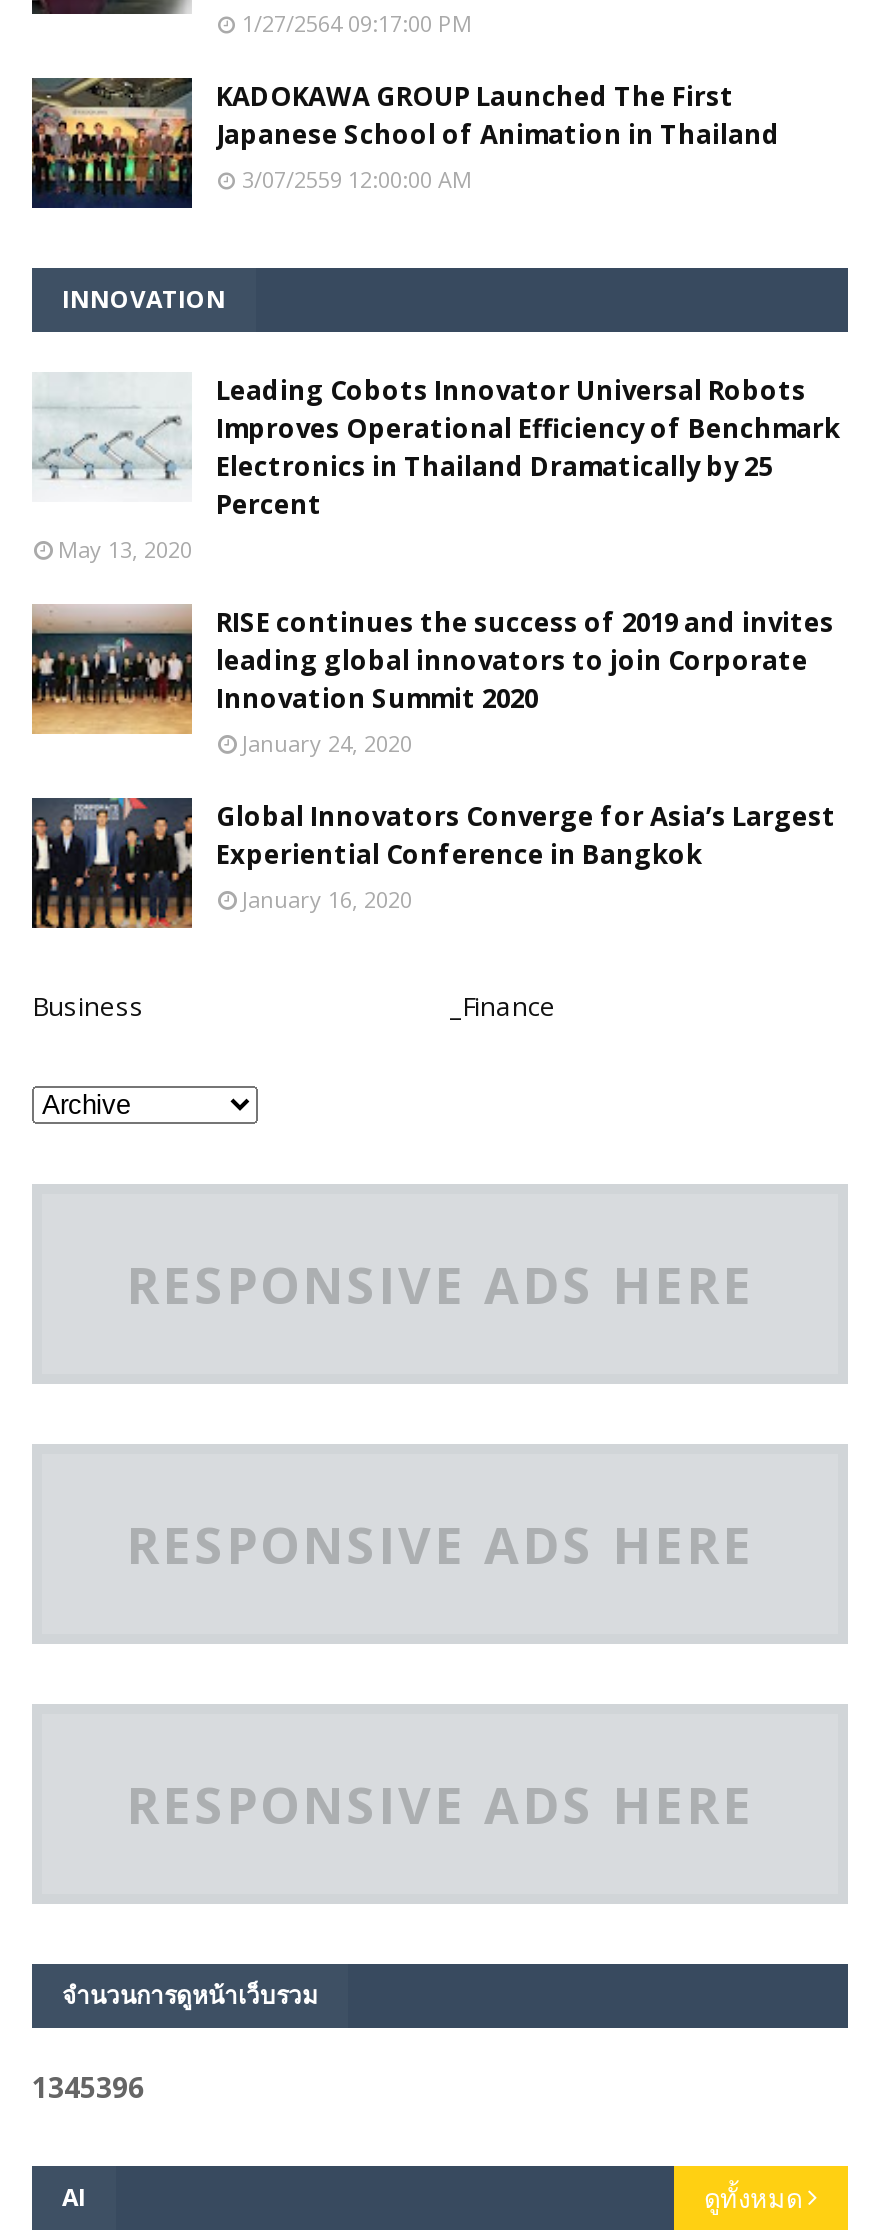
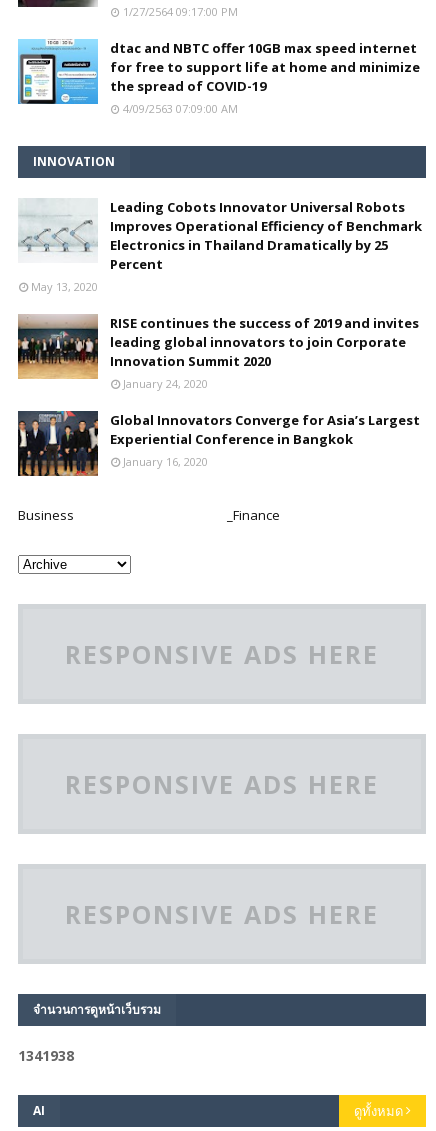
[30,76,780,210] [image] | KADOKAWA GROUP Launched The First | Japanese School of Animation in Thailand | 3/07/2559 12:00:00 AM -> [17,39,420,116] [image] | dtac and NBTC offer 10GB max speed internet | for free to support life at home and minimize | the spread of COVID-19 | 4/09/2563 07:09:00 AM
[32,2068,144,2106] 1345396 -> [18,1046,74,1065] 1341938

